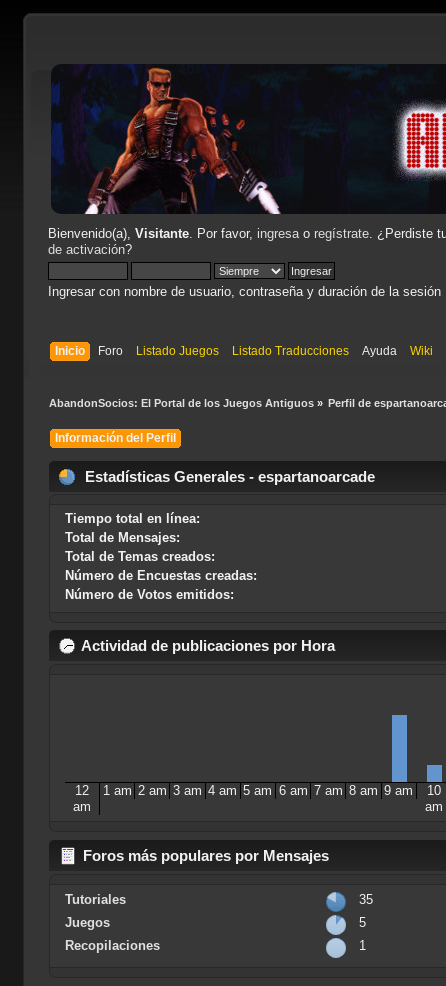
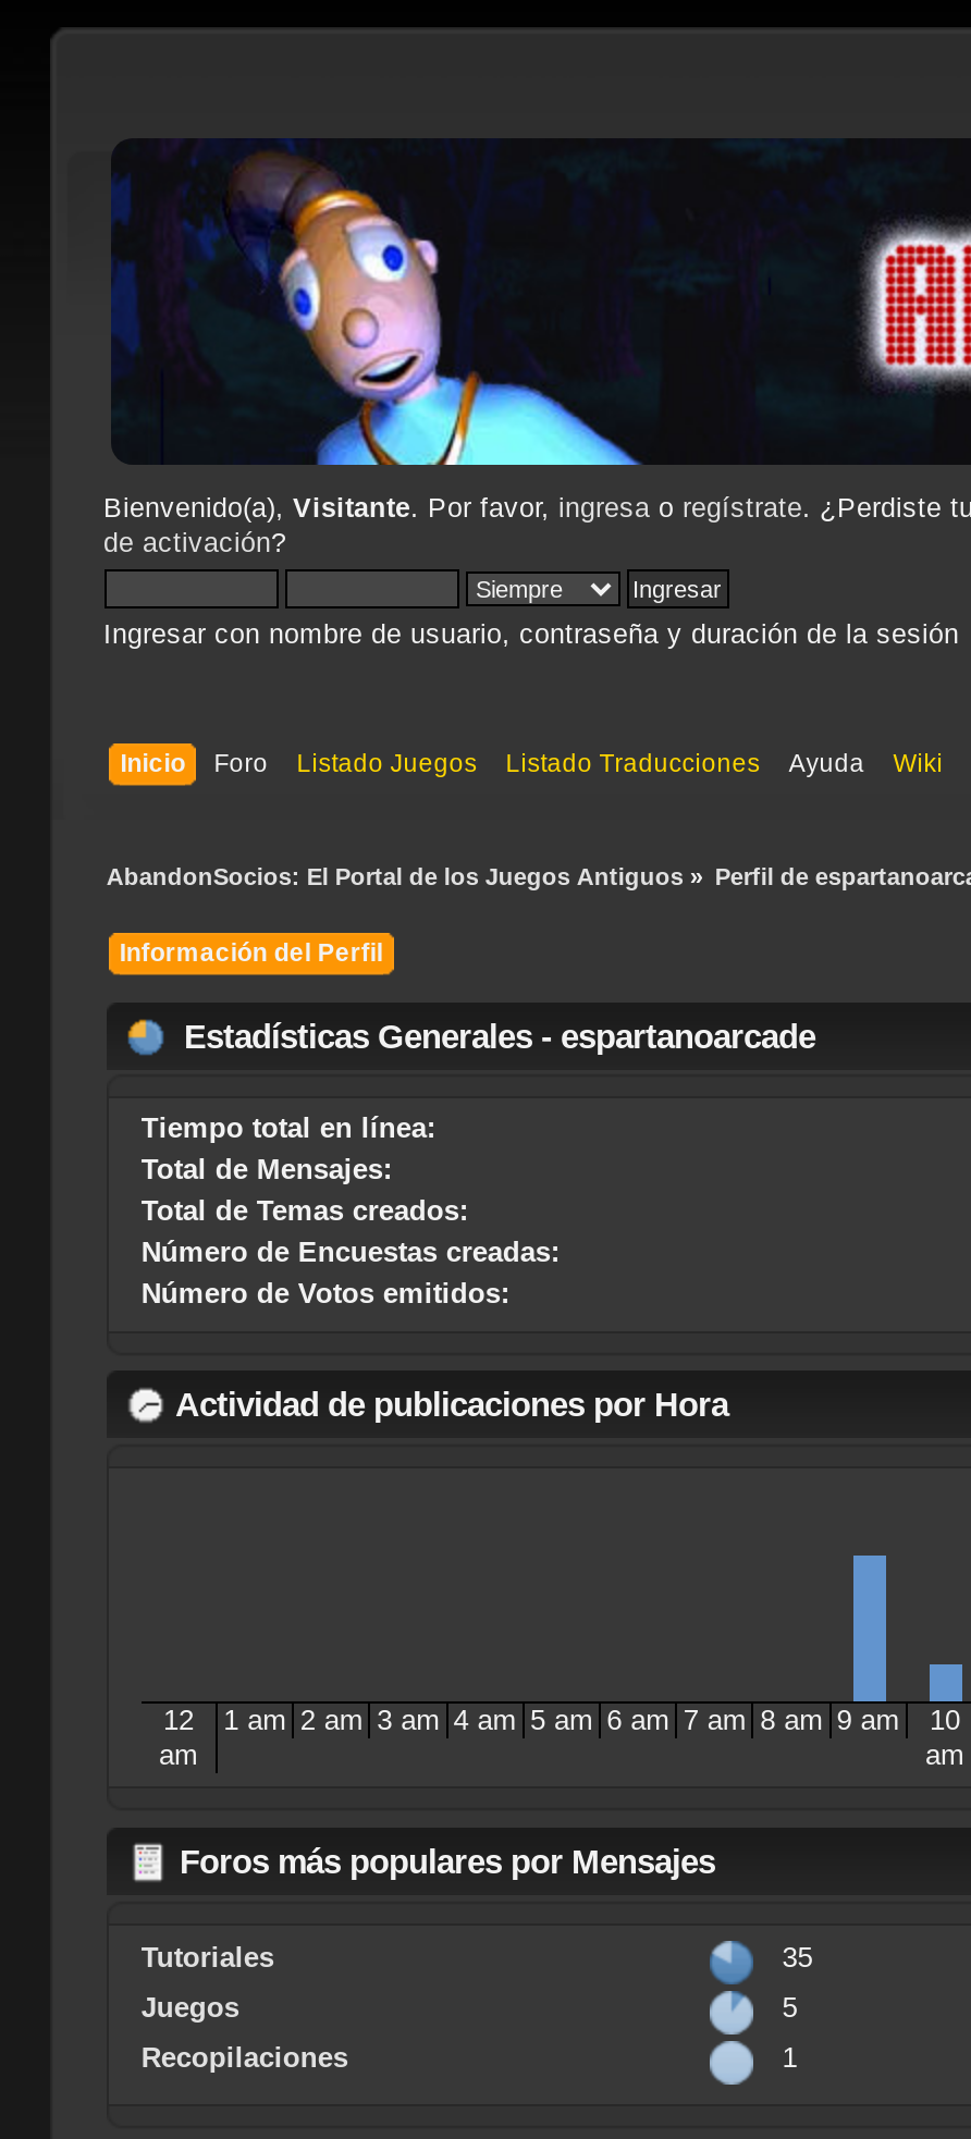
[84,67,293,215] [image] -> [185,147,640,467] [image]

